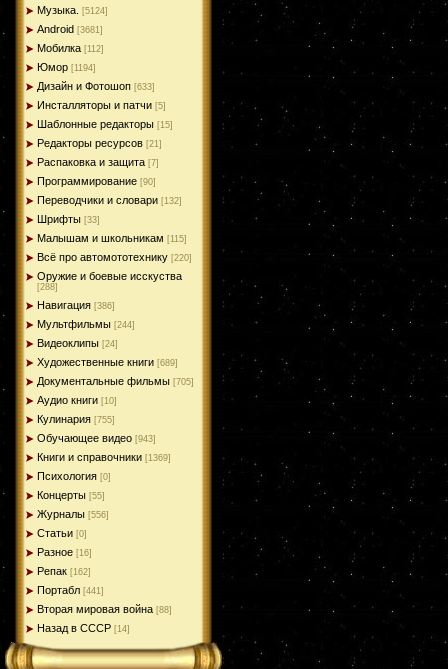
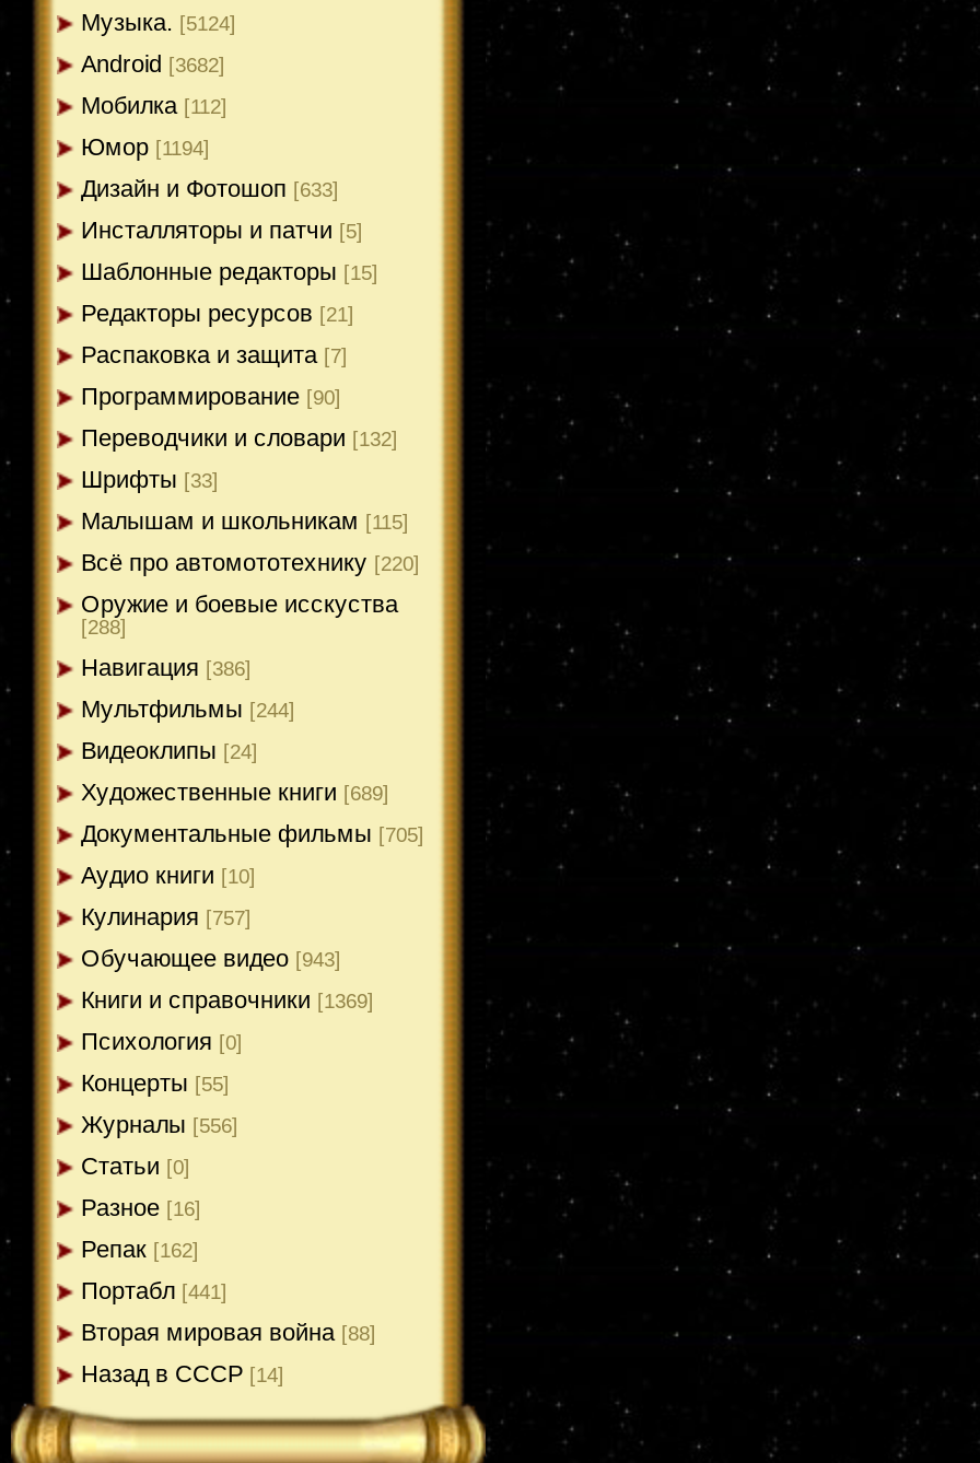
[37,23,103,35] Android [3681] -> [81,50,225,77] Android [3682]
[37,413,115,425] Кулинария [755] -> [81,903,252,929] Кулинария [757]

